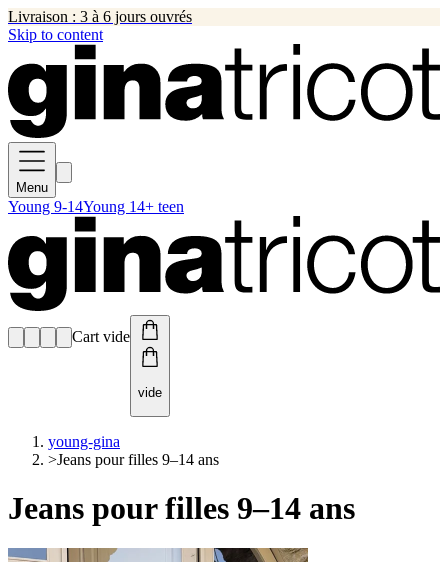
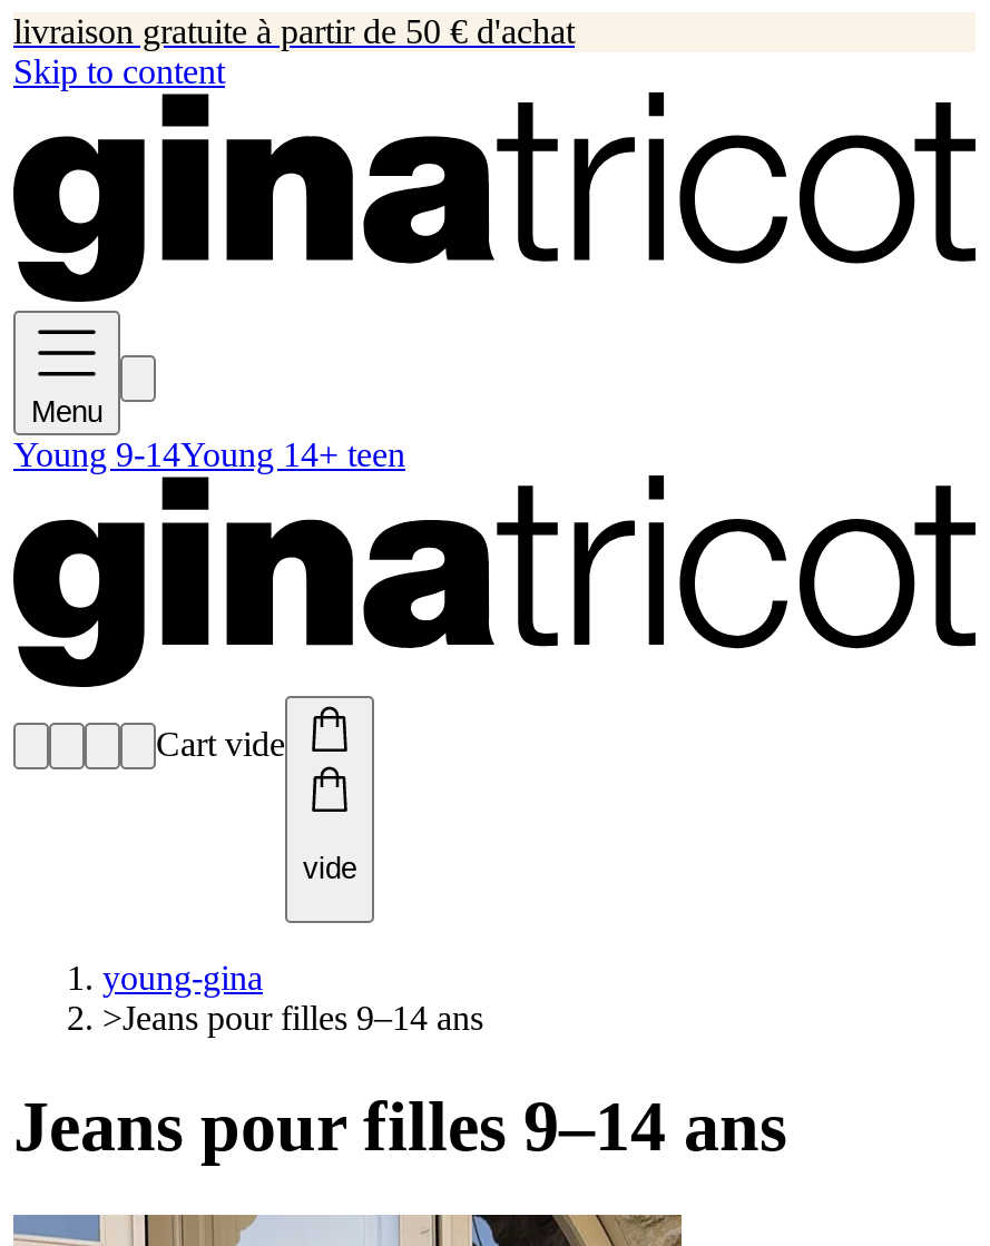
[8,8,192,25] Livraison : 3 à 6 jours ouvrés -> [13,12,575,50] livraison gratuite à partir de 50 € d'achat

